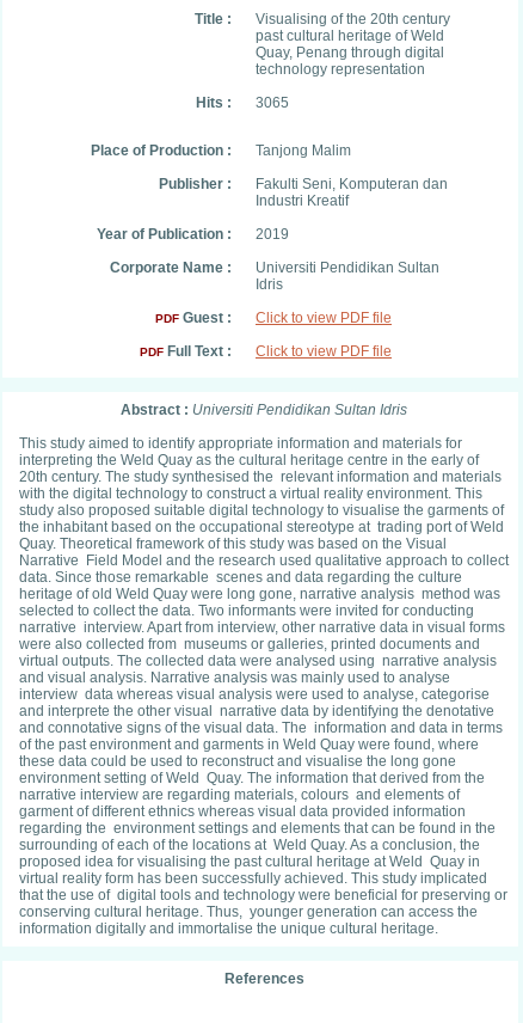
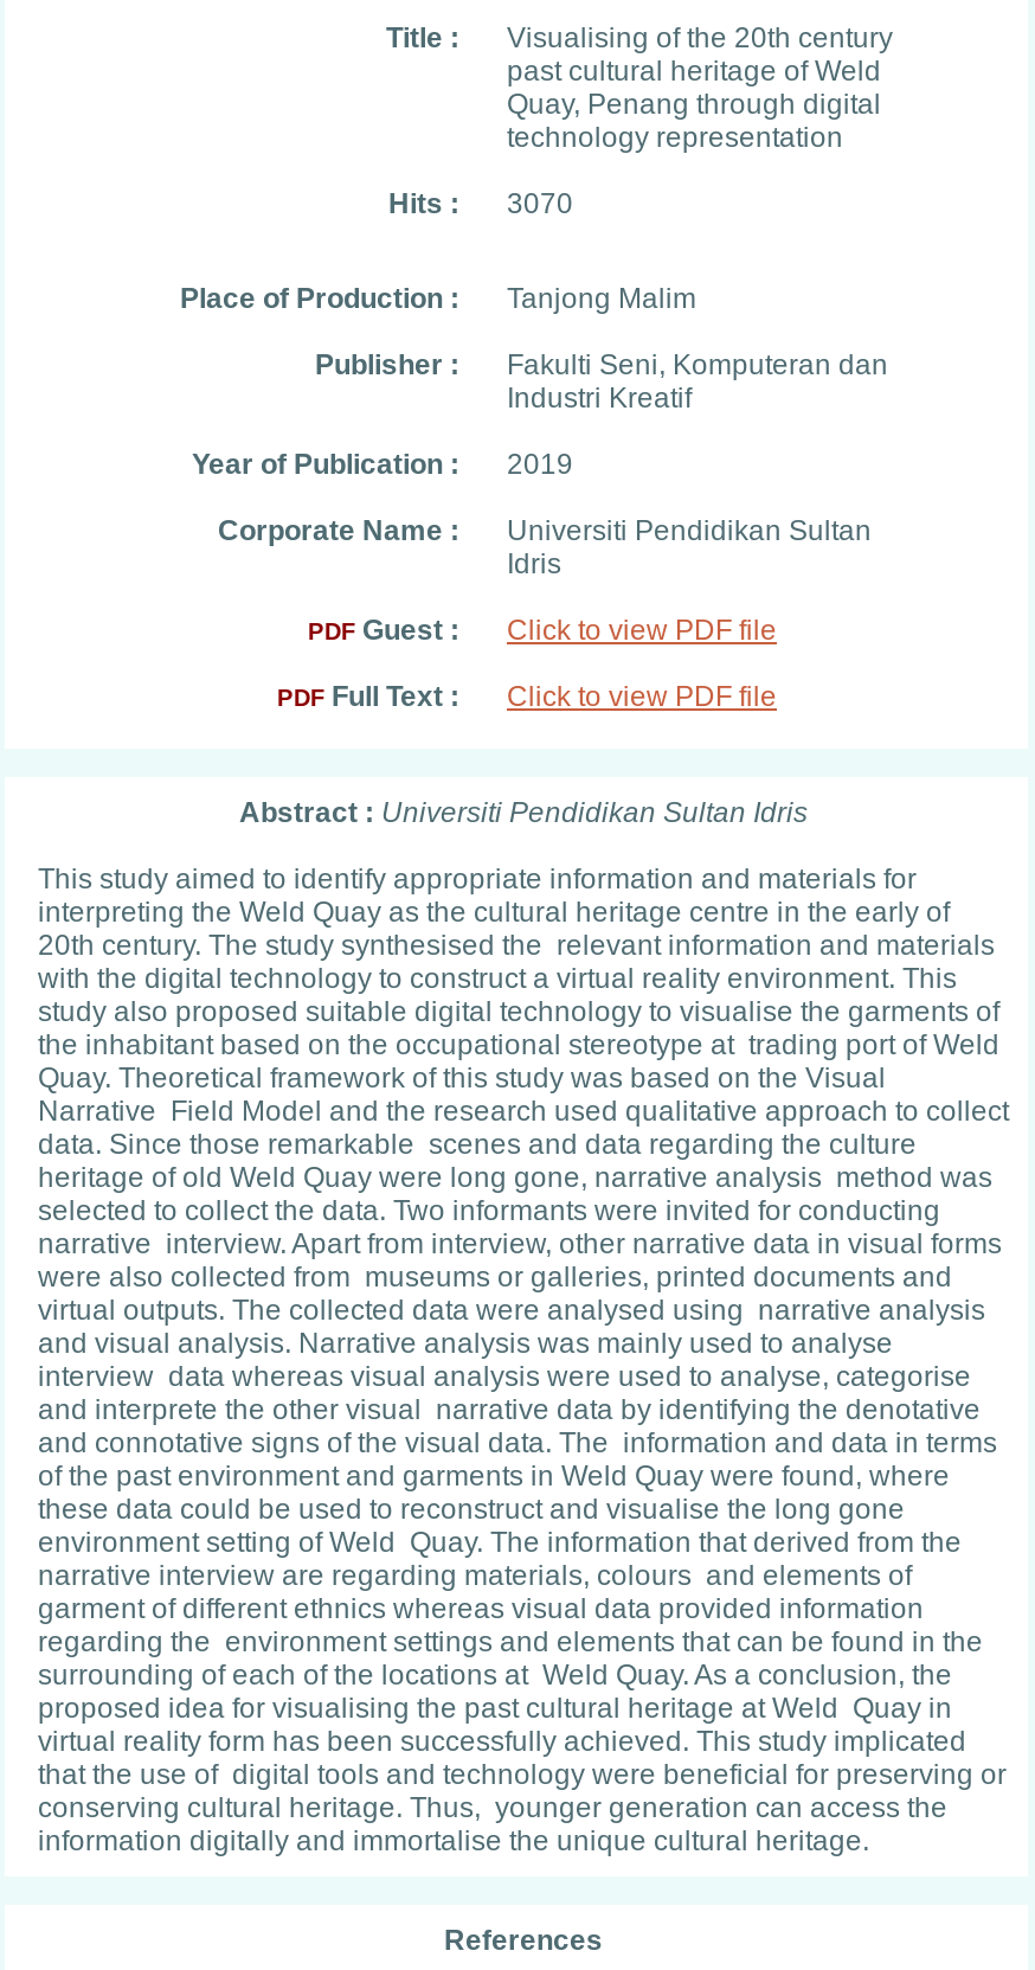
[196,94,289,111] Hits : 3065 -> [388,187,573,220] Hits : 3070

